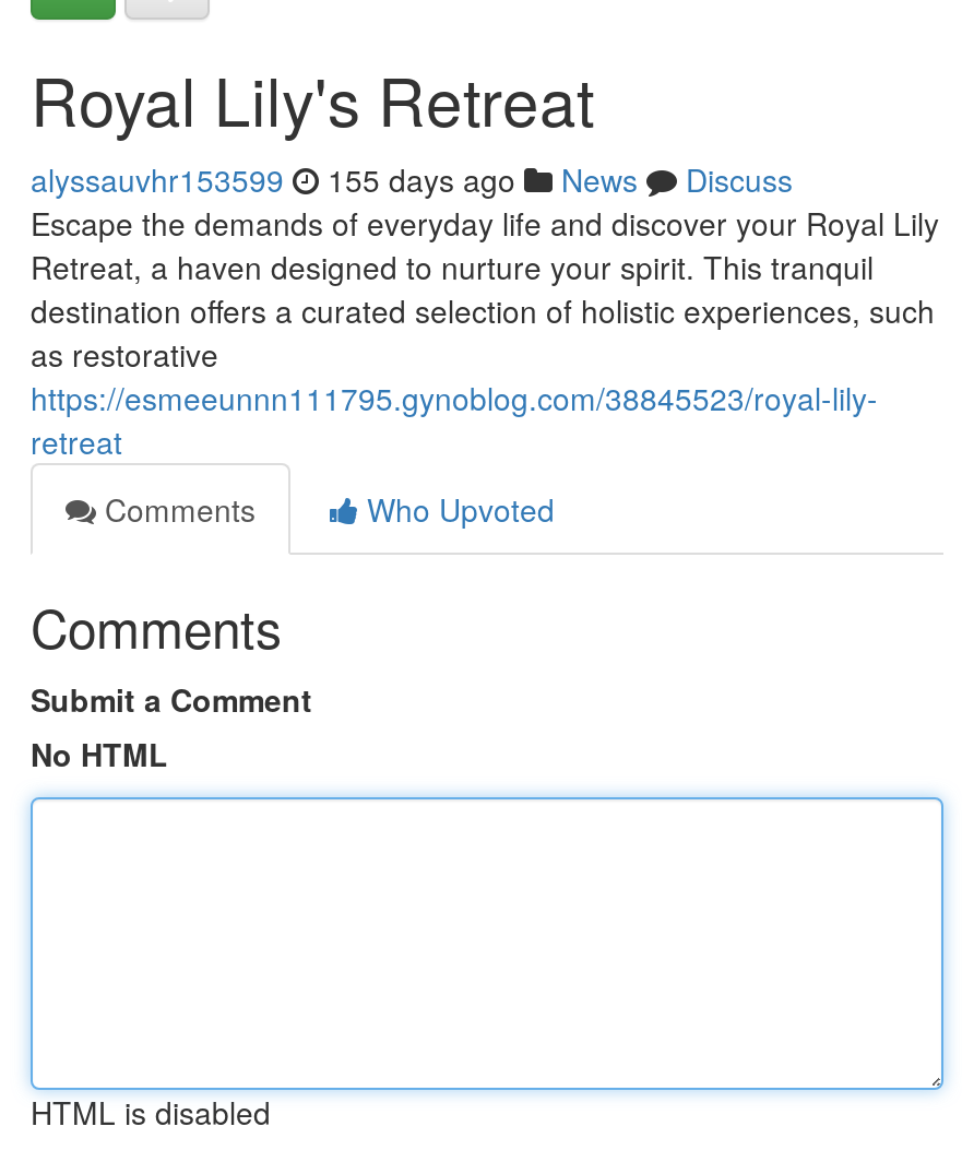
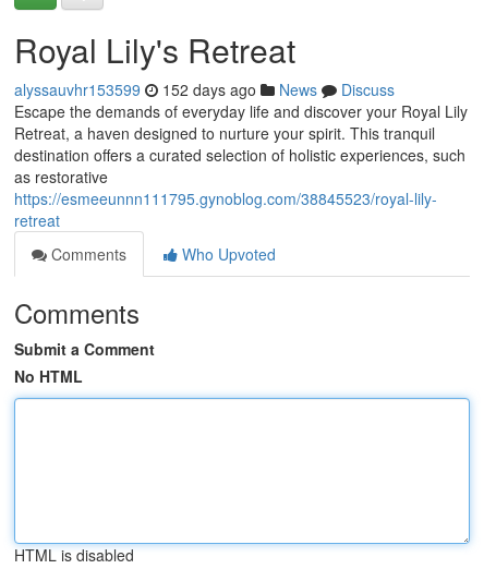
[31,157,793,201] alyssauvhr153599 155 days ago News Discuss -> [14,78,395,100] alyssauvhr153599 152 days ago News Discuss

